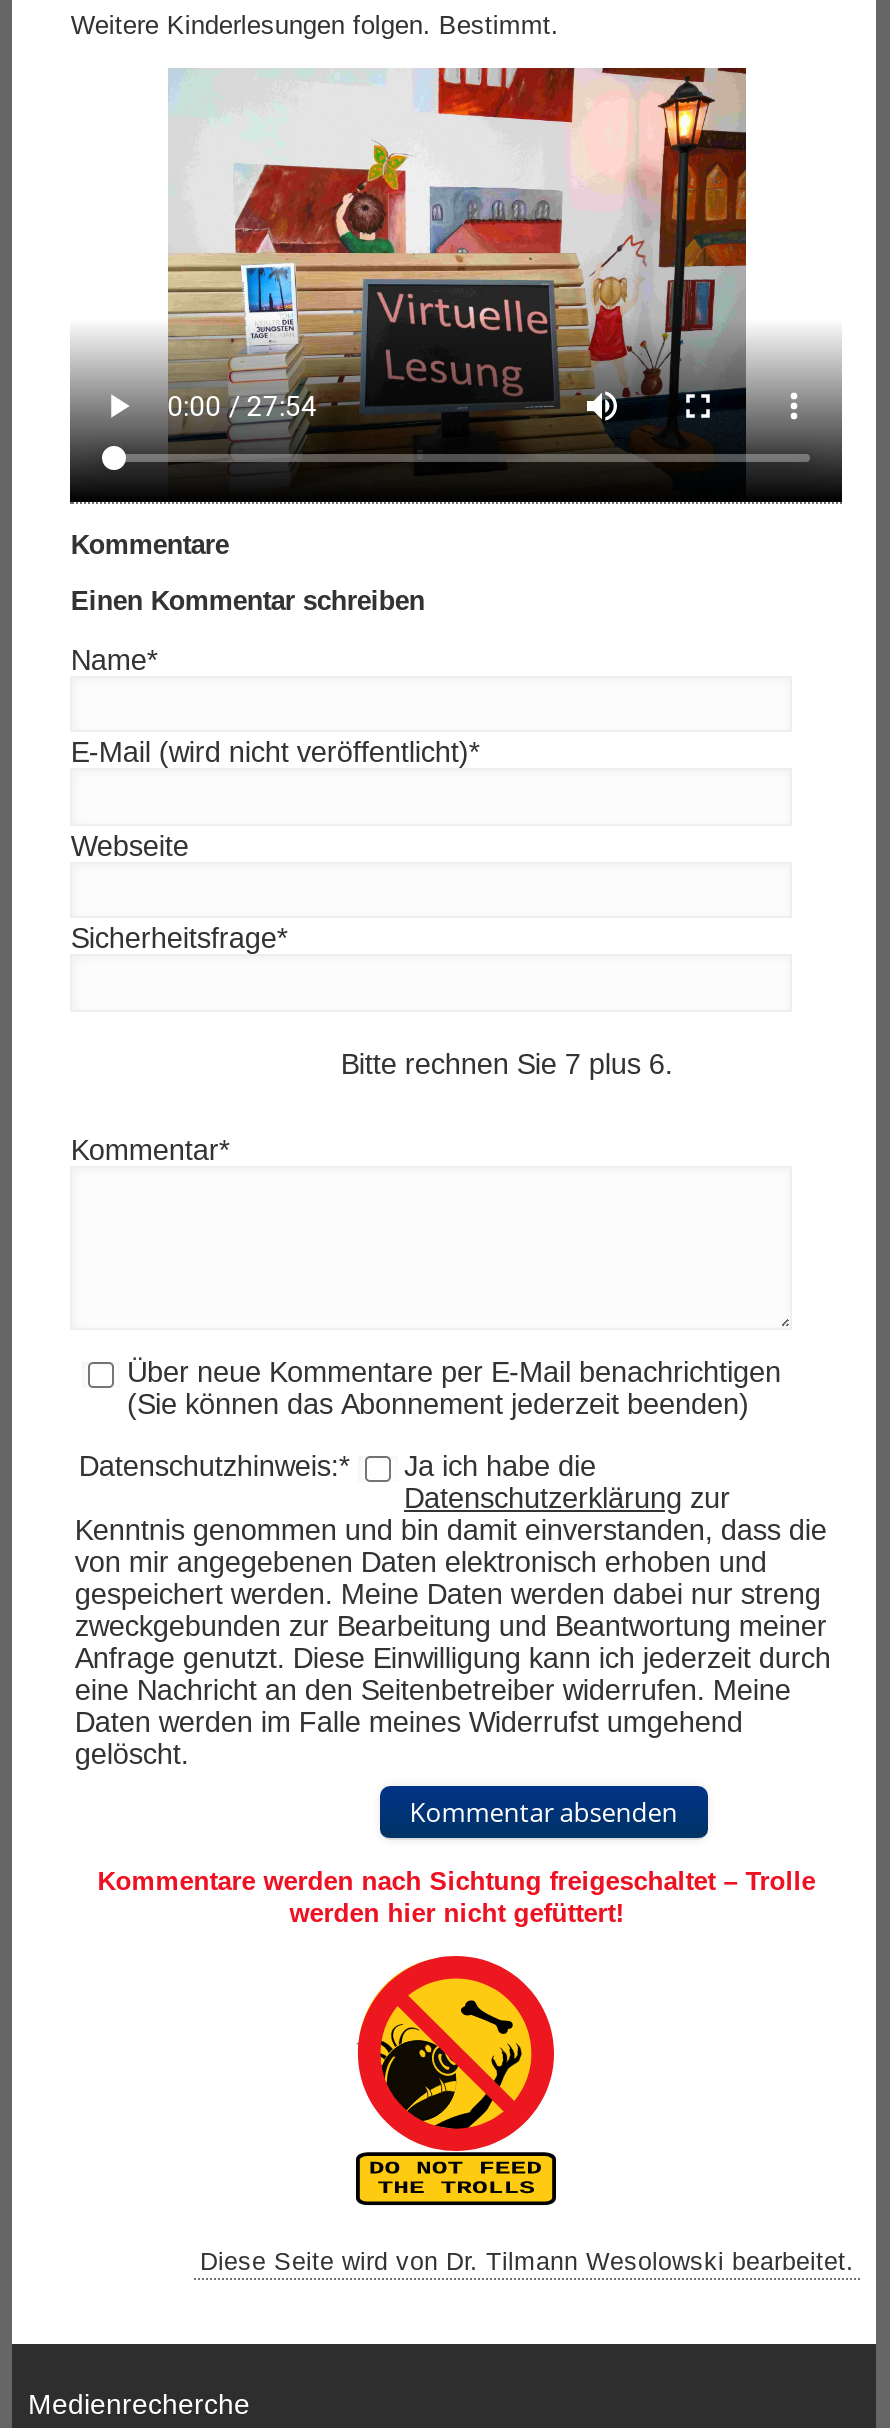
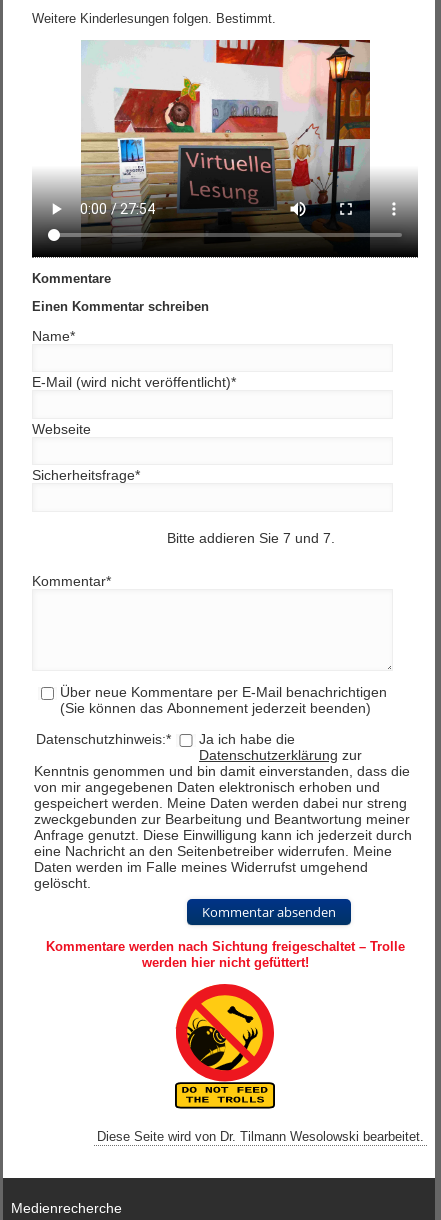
[341,1048,673,1080] Bitte rechnen Sie 7 plus 6. -> [167,530,335,546] Bitte addieren Sie 7 und 7.

